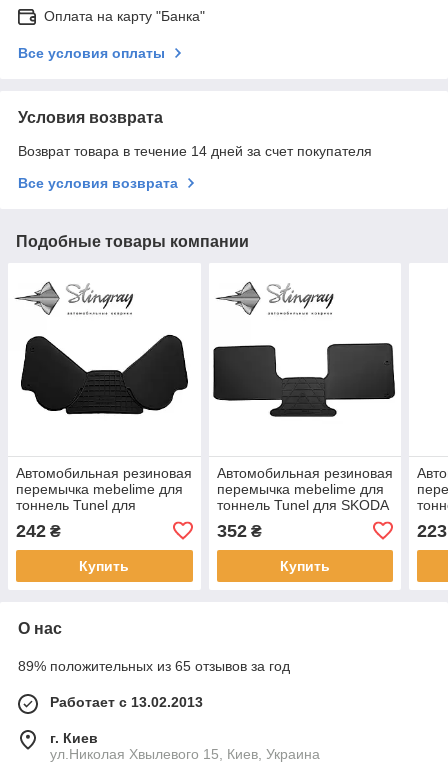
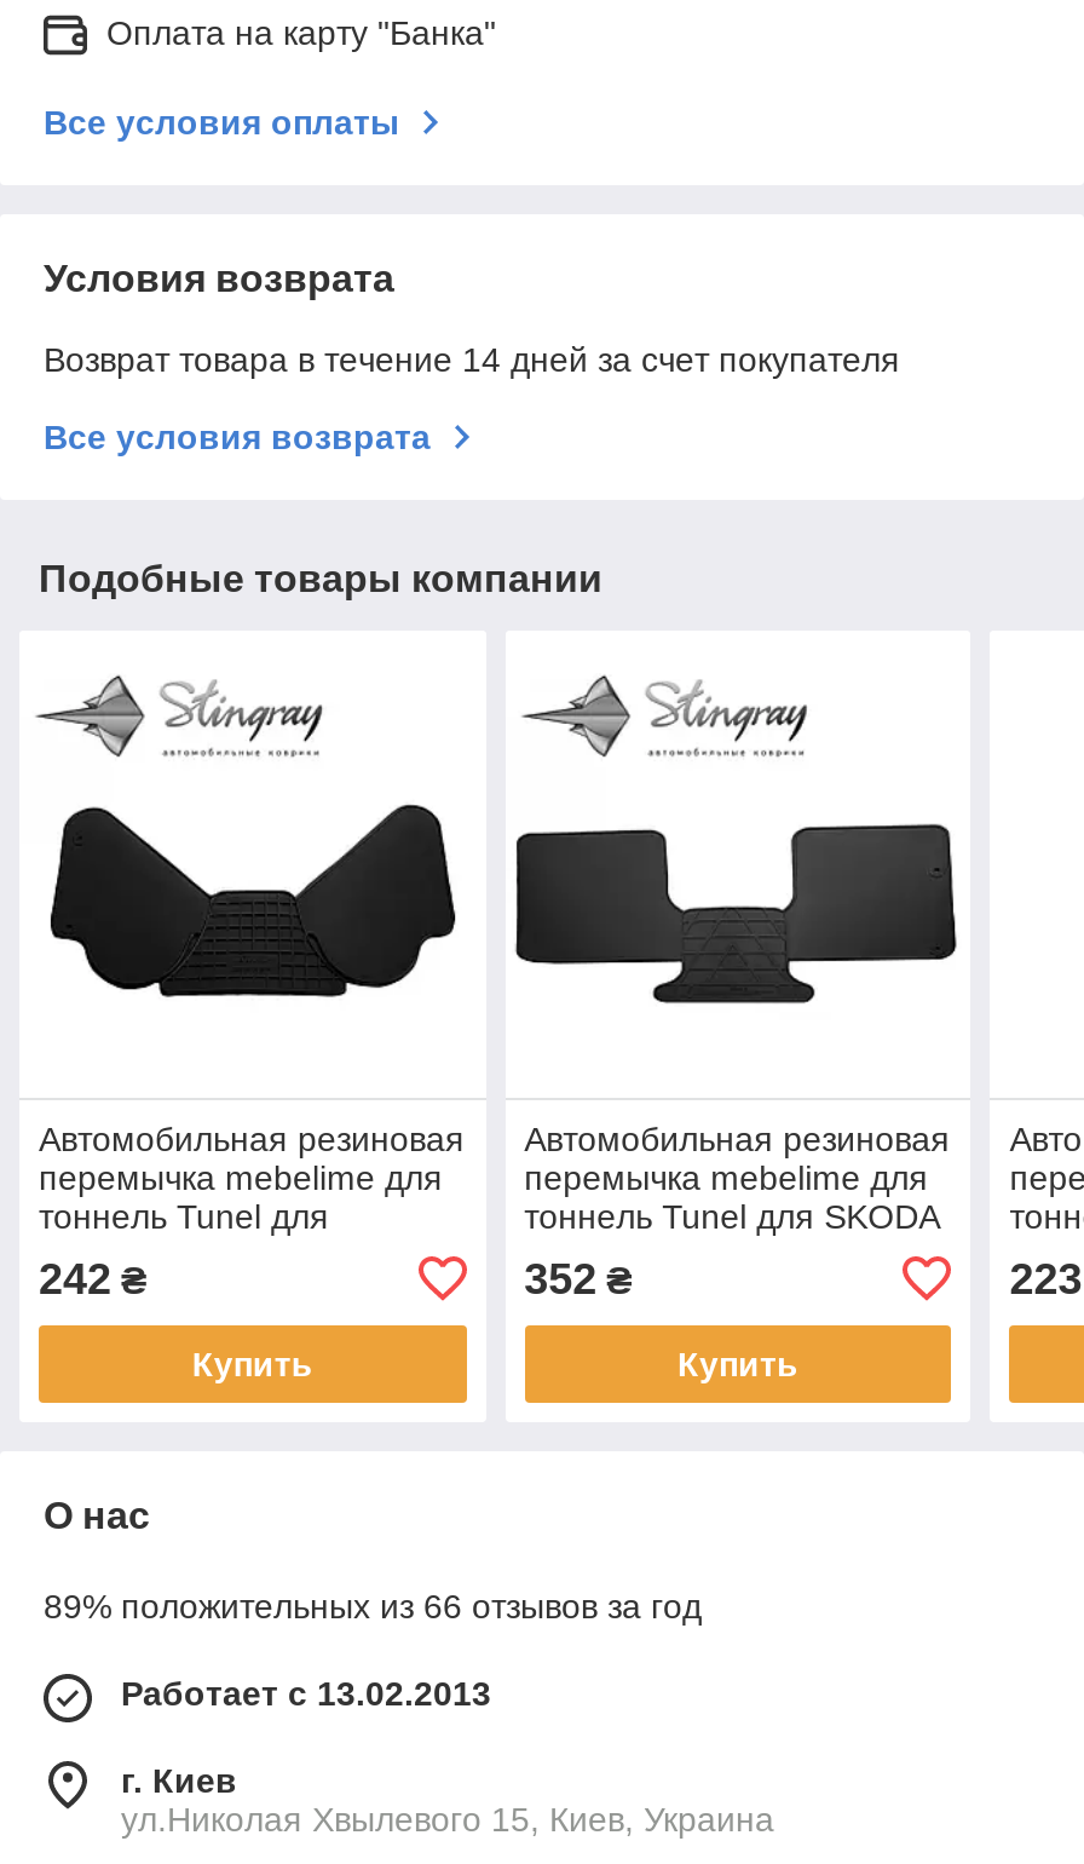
[18,658,290,674] 89% положительных из 65 отзывов за год -> [44,1586,702,1625] 89% положительных из 66 отзывов за год

